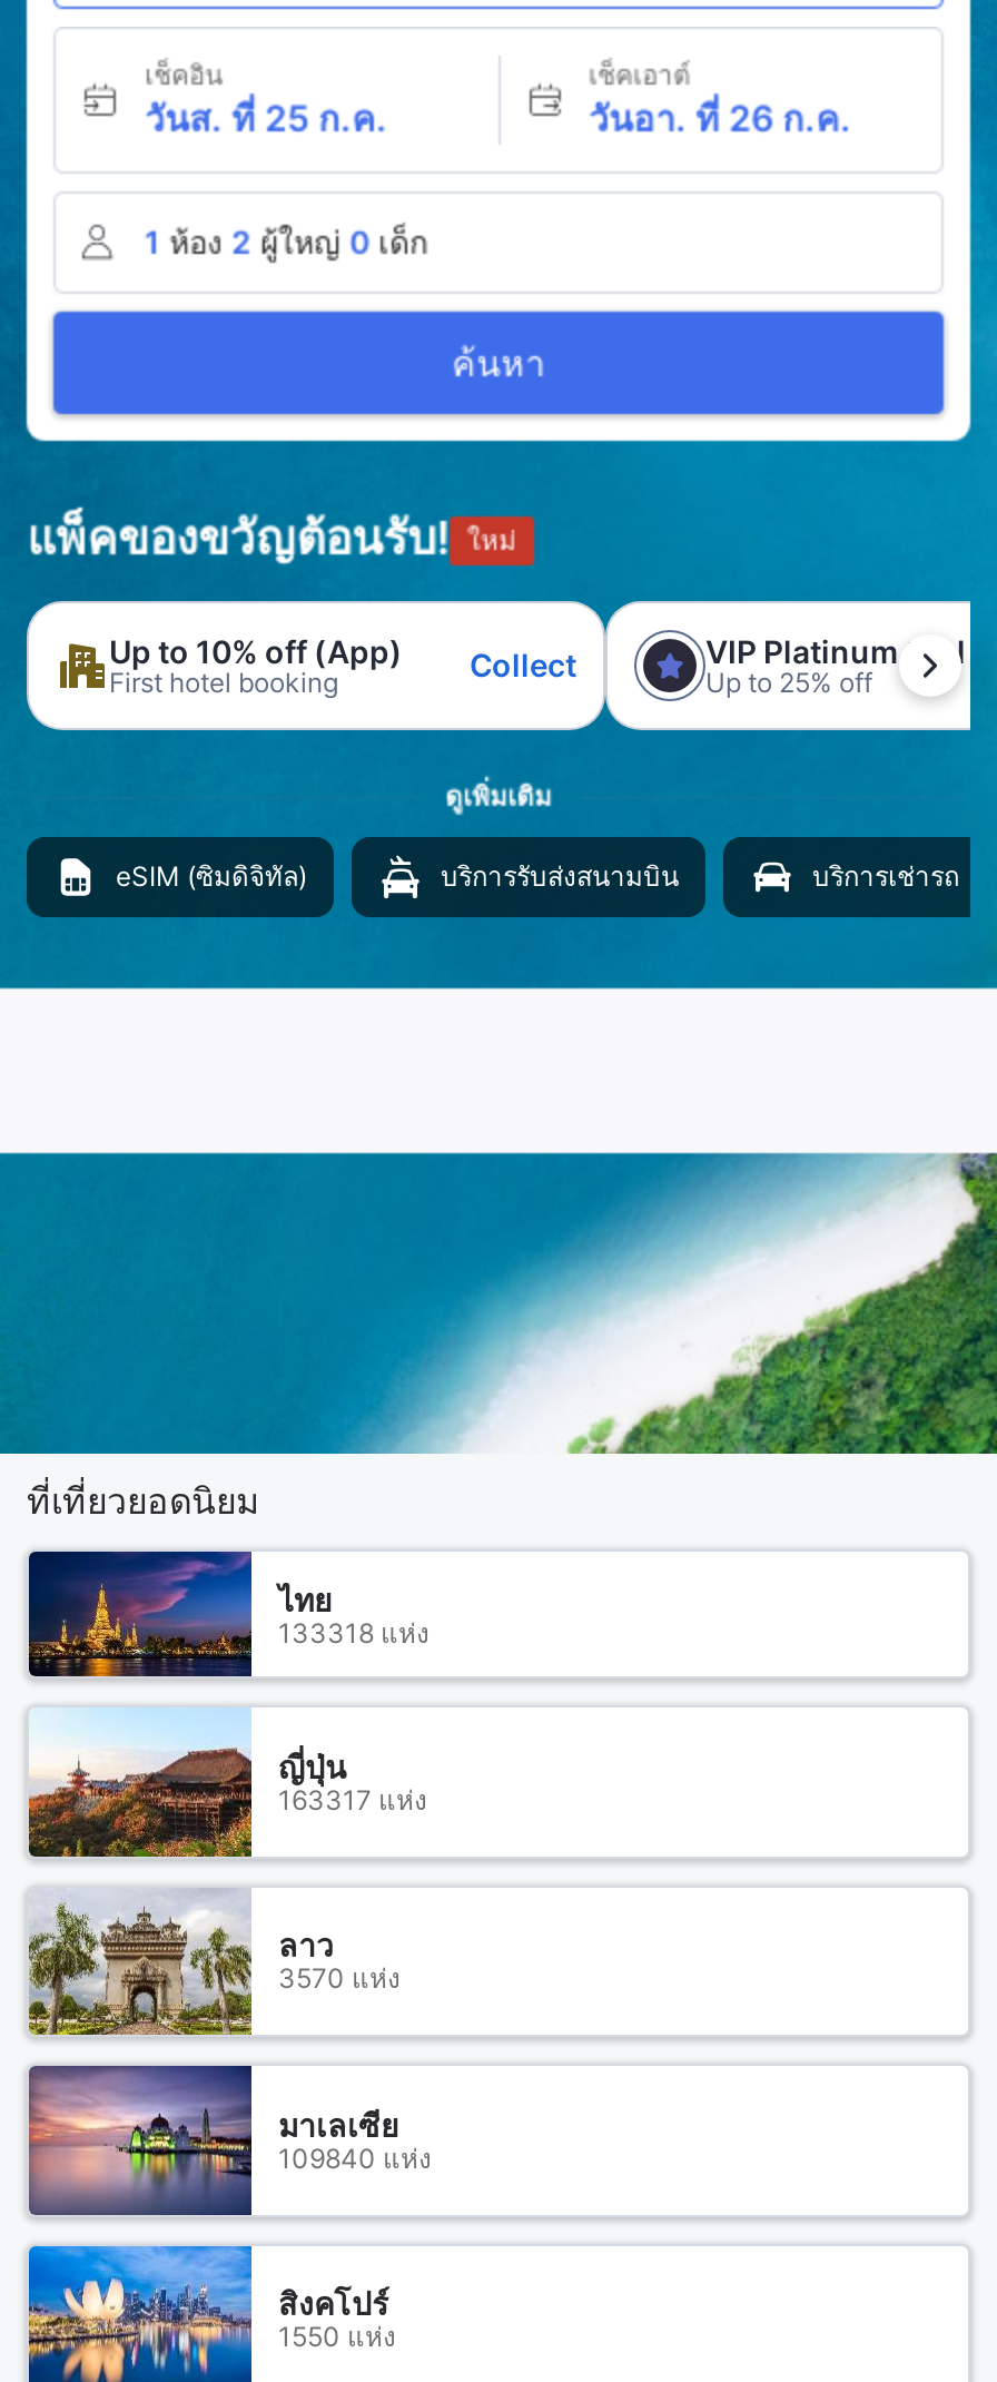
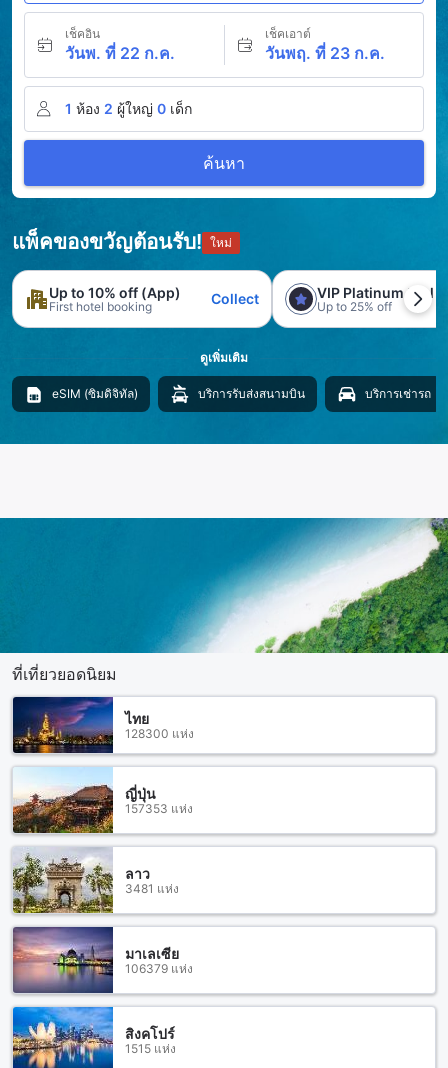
[145,96,387,140] วันส. ที่ 25 ก.ค. -> [65,43,175,63] วันพ. ที่ 22 ก.ค.
[589,96,851,140] วันอา. ที่ 26 ก.ค. -> [264,43,384,63] วันพฤ. ที่ 23 ก.ค.
[278,1615,430,1648] 133318 แห่ง -> [125,725,194,740] 128300 แห่ง
[278,1783,427,1816] 163317 แห่ง -> [125,800,193,815] 157353 แห่ง
[278,1962,401,1995] 3570 แห่ง -> [125,880,179,895] 3481 แห่ง
[278,2141,432,2175] 109840 แห่ง -> [125,960,193,975] 106379 แห่ง
[278,2320,396,2354] 1550 แห่ง -> [125,1040,176,1055] 1515 แห่ง

